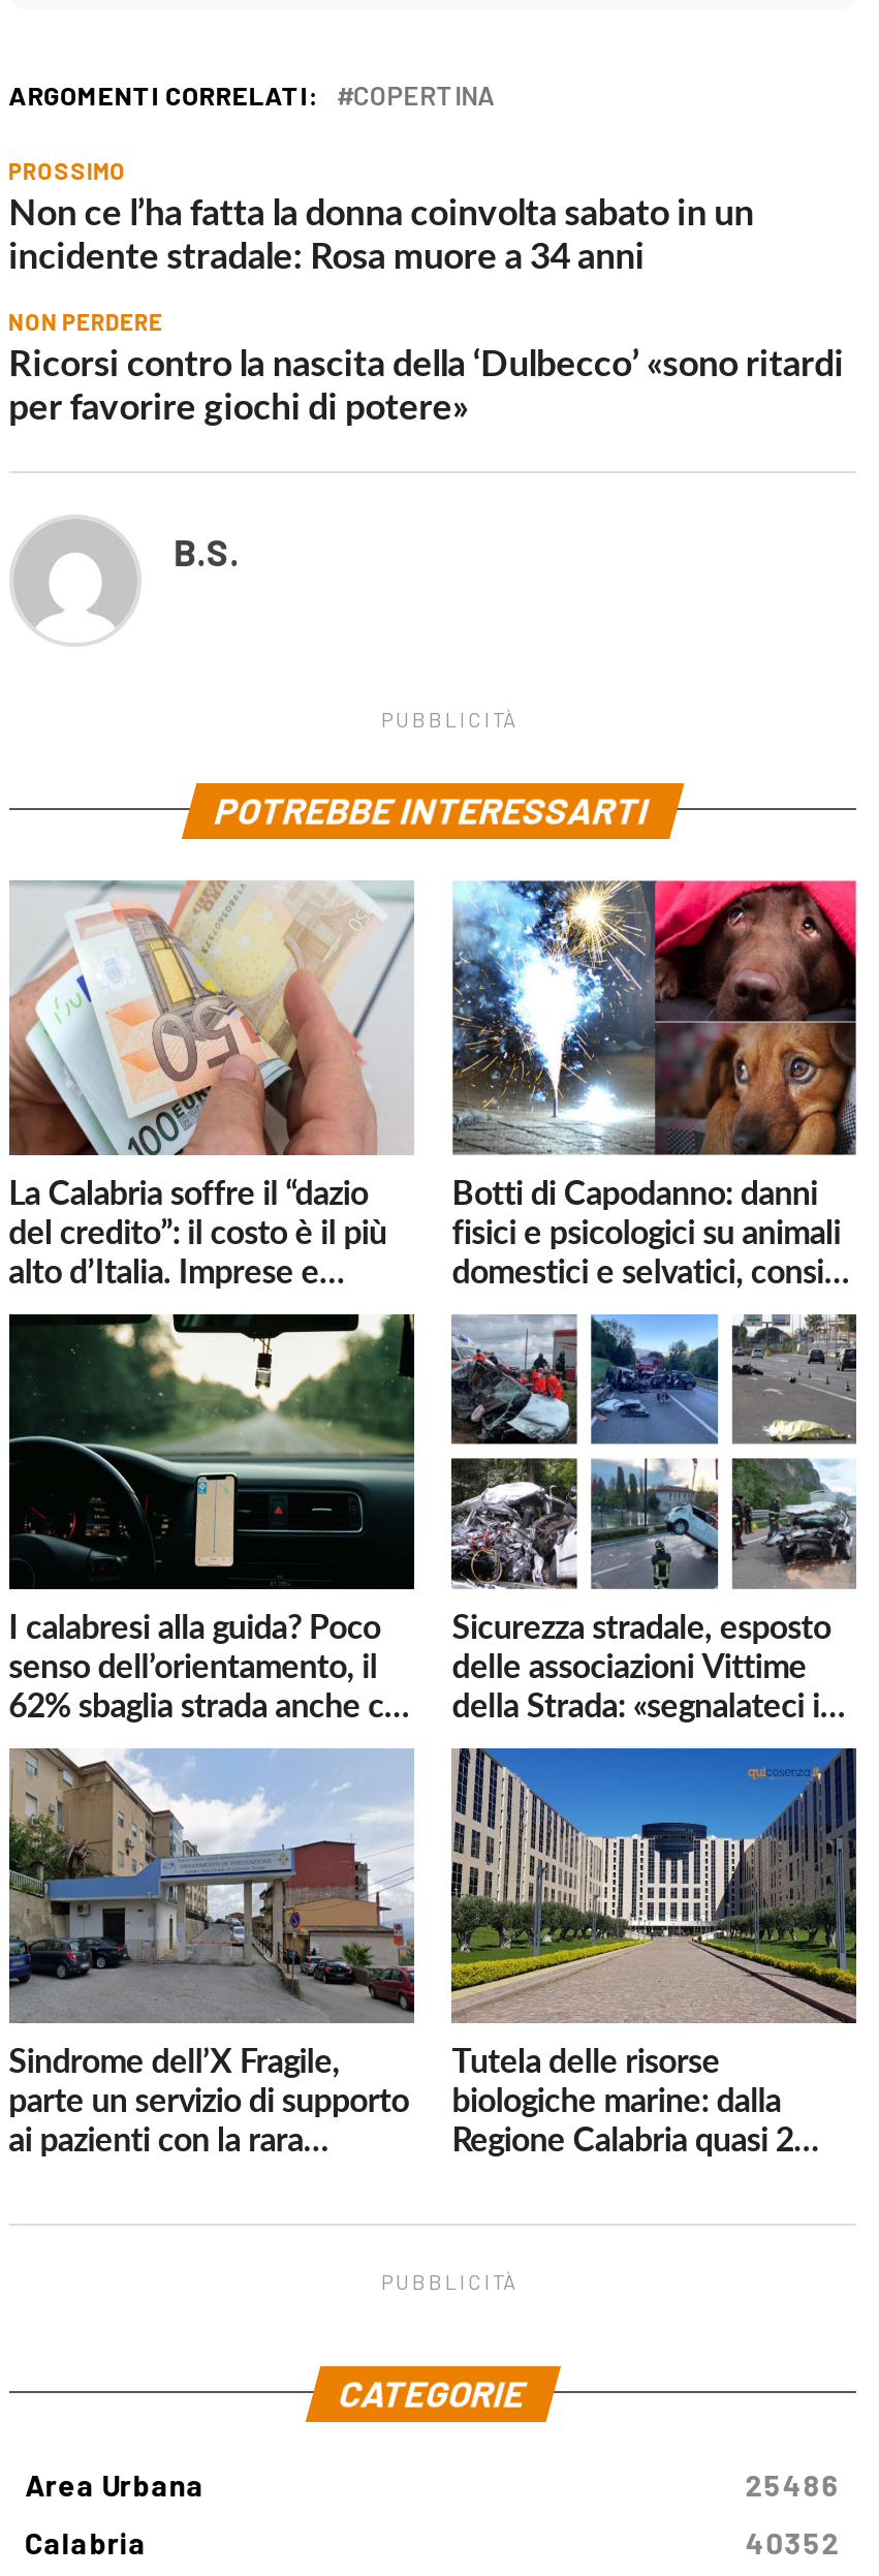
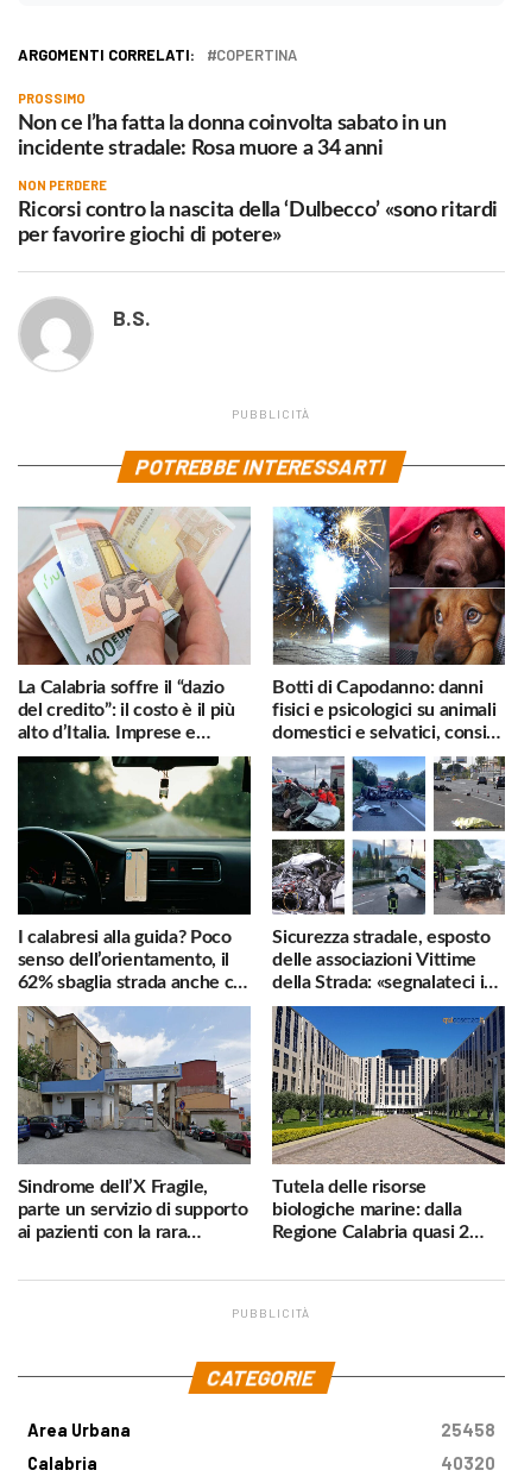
[745,2467,840,2502] 25486 -> [441,1420,496,1440] 25458
[745,2525,840,2560] 40352 -> [441,1453,496,1473] 40320

